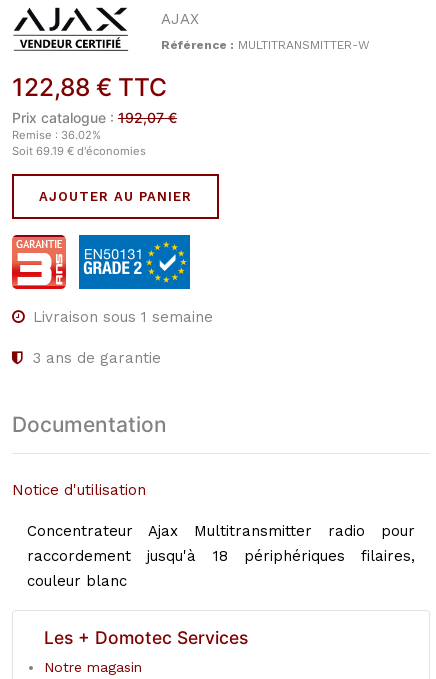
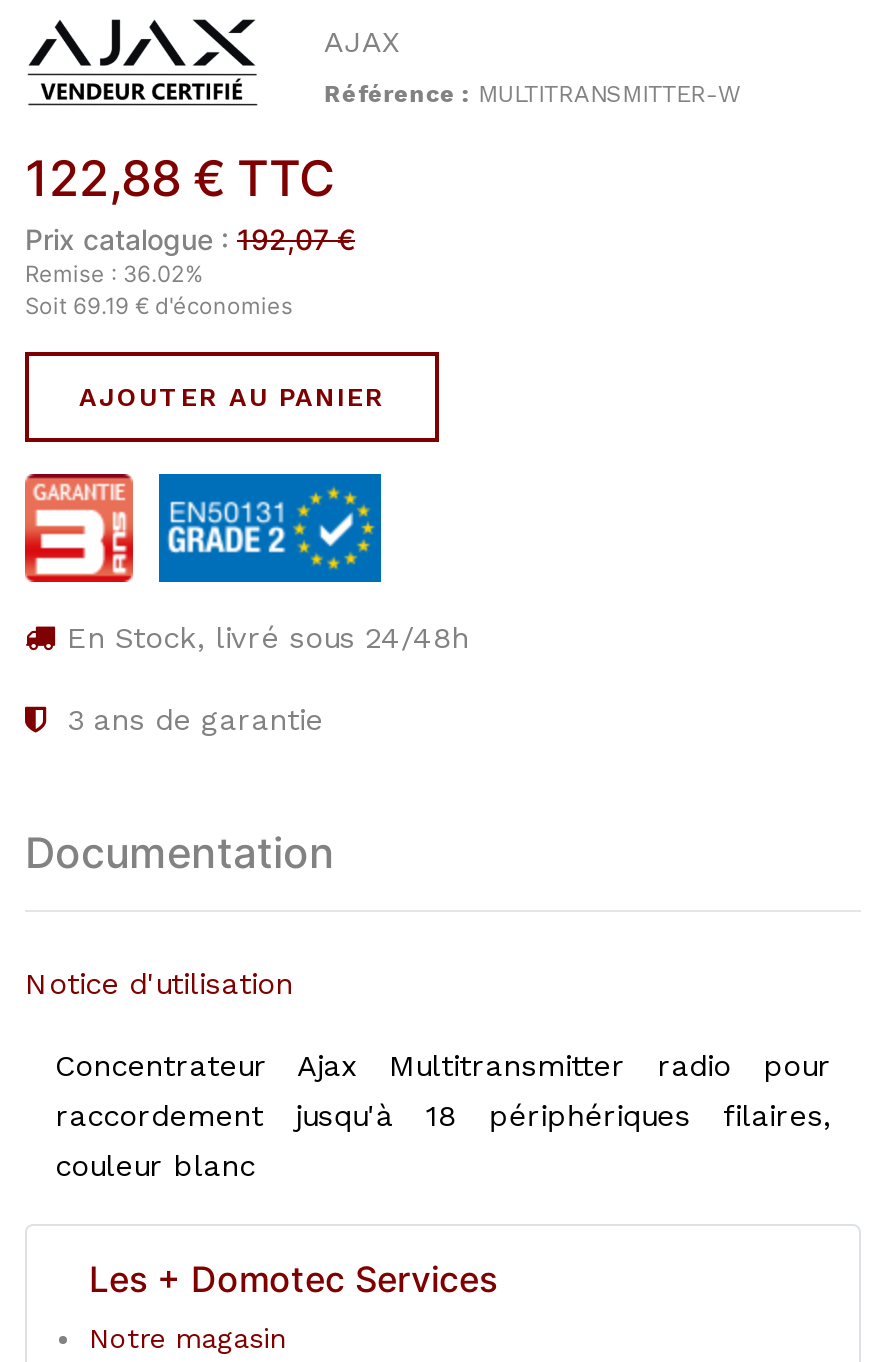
[33,308,213,326] Livraison sous 1 semaine -> [67,620,469,656] En Stock, livré sous 24/48h

